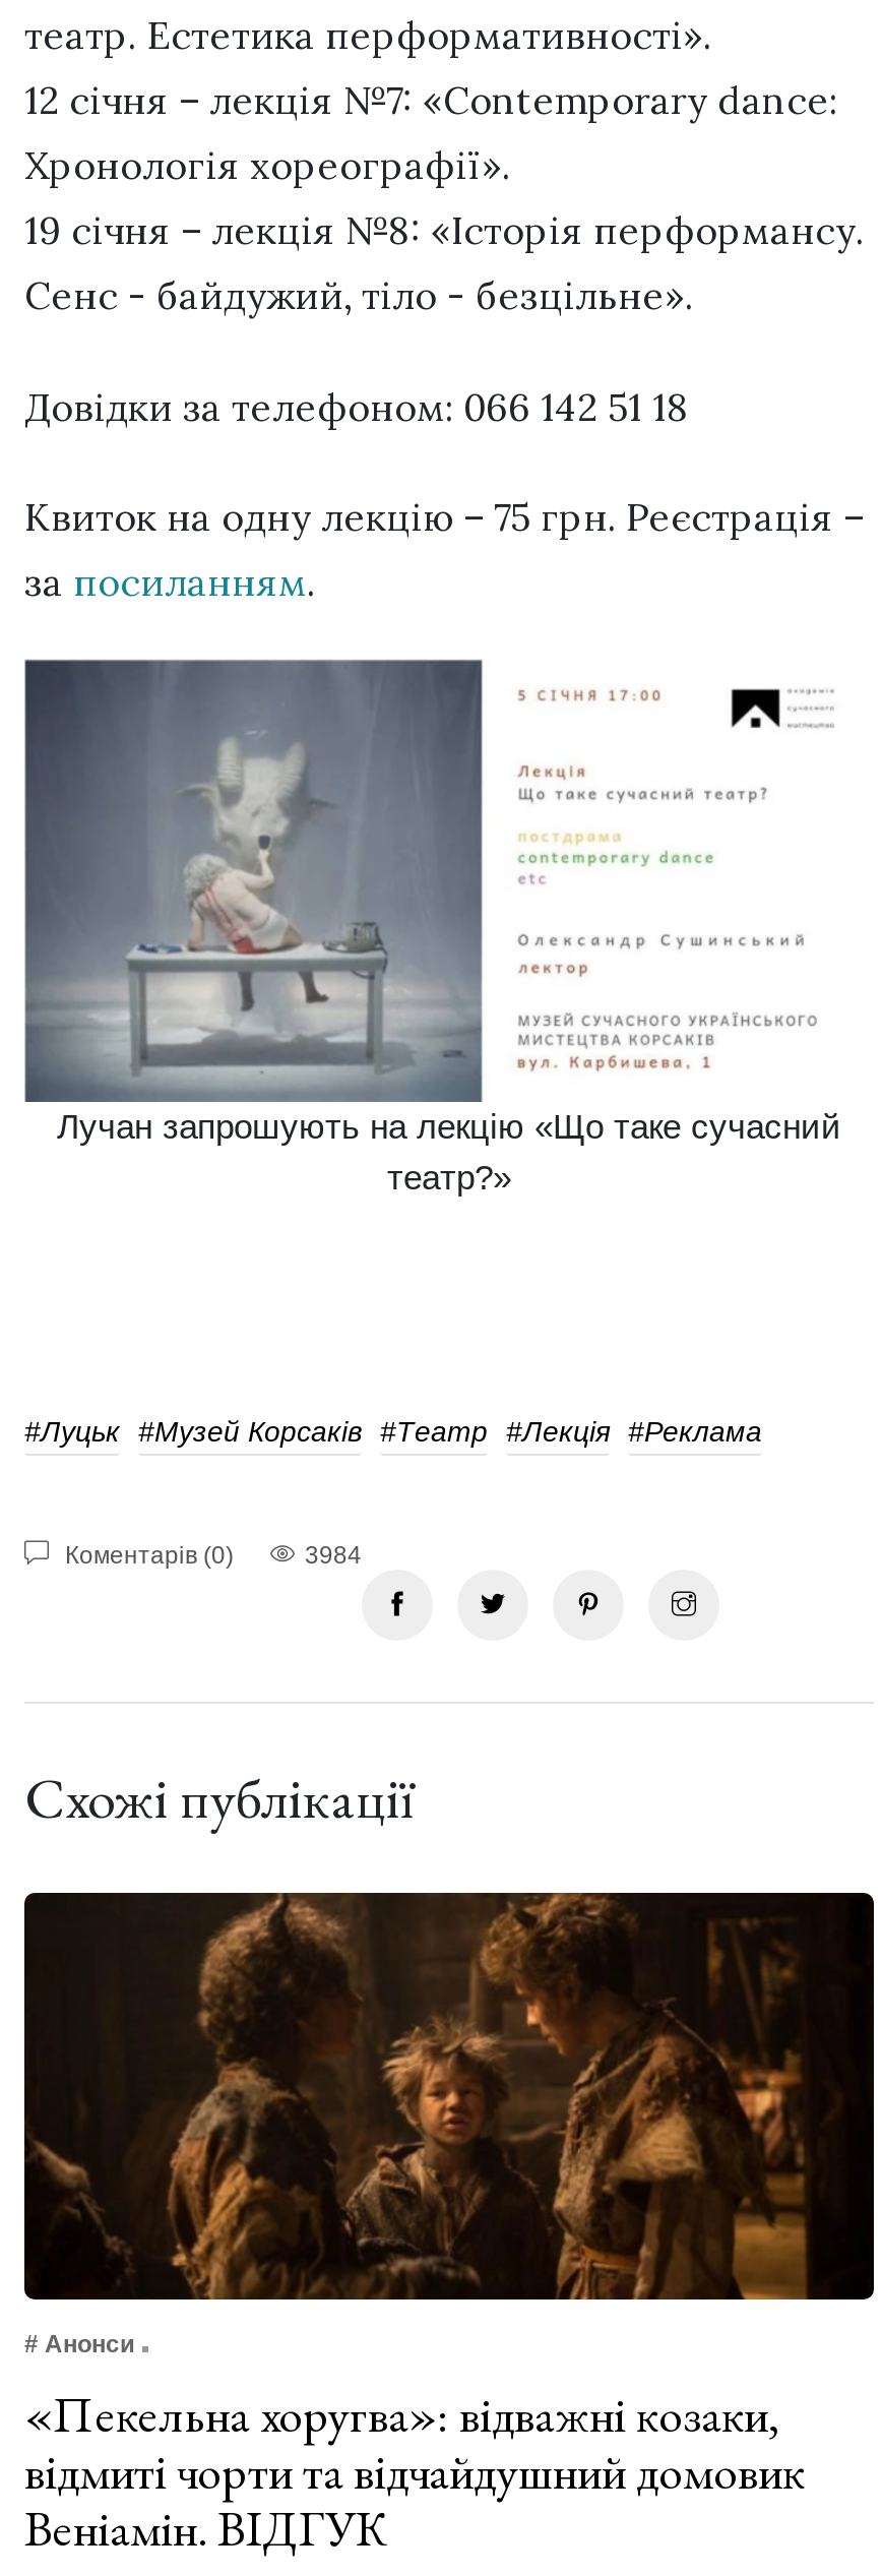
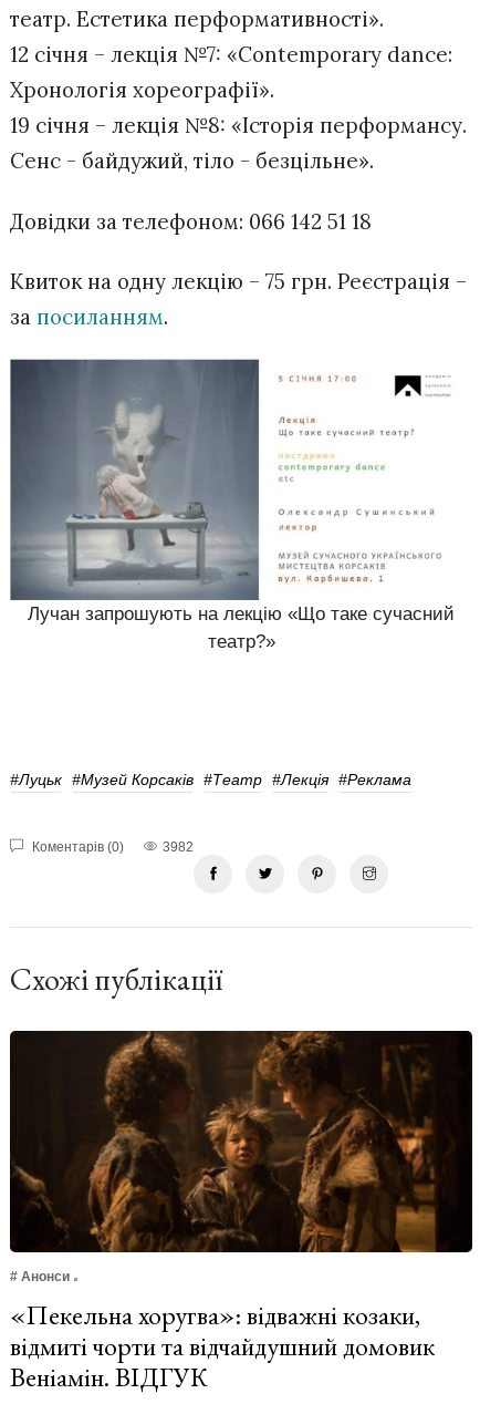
[305,1542,362,1571] 3984 -> [163,840,194,855] 3982

